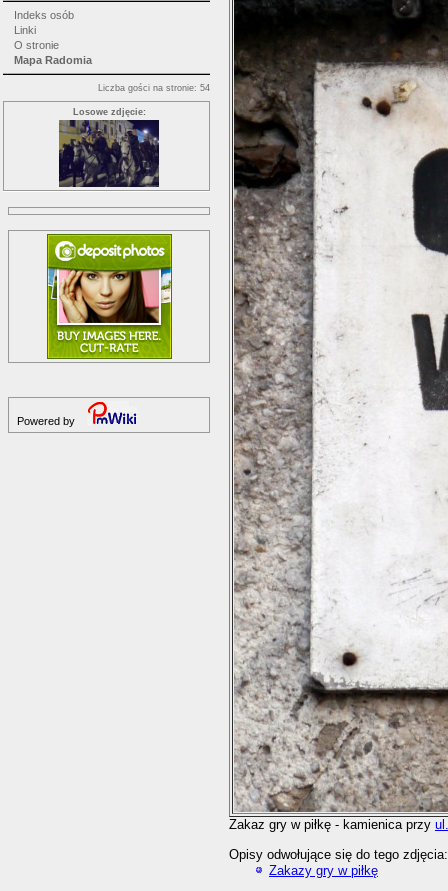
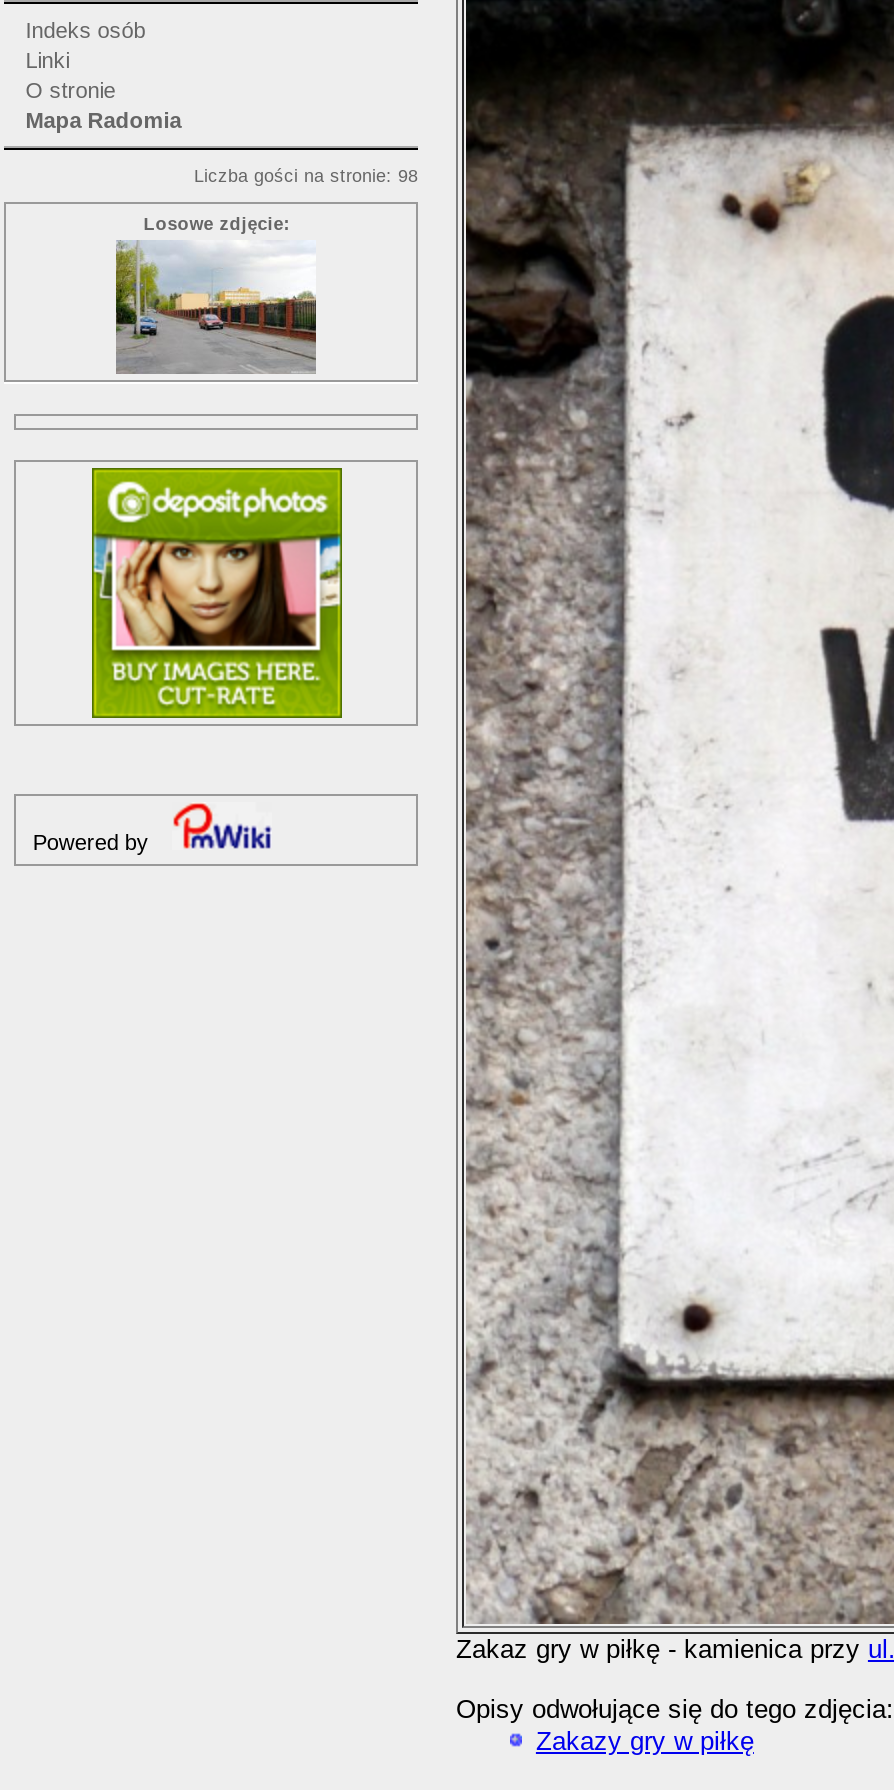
[98,83,210,93] Liczba gości na stronie: 54 -> [194,165,418,185] Liczba gości na stronie: 98
[58,119,160,187] [image] -> [114,240,316,372] [image]

